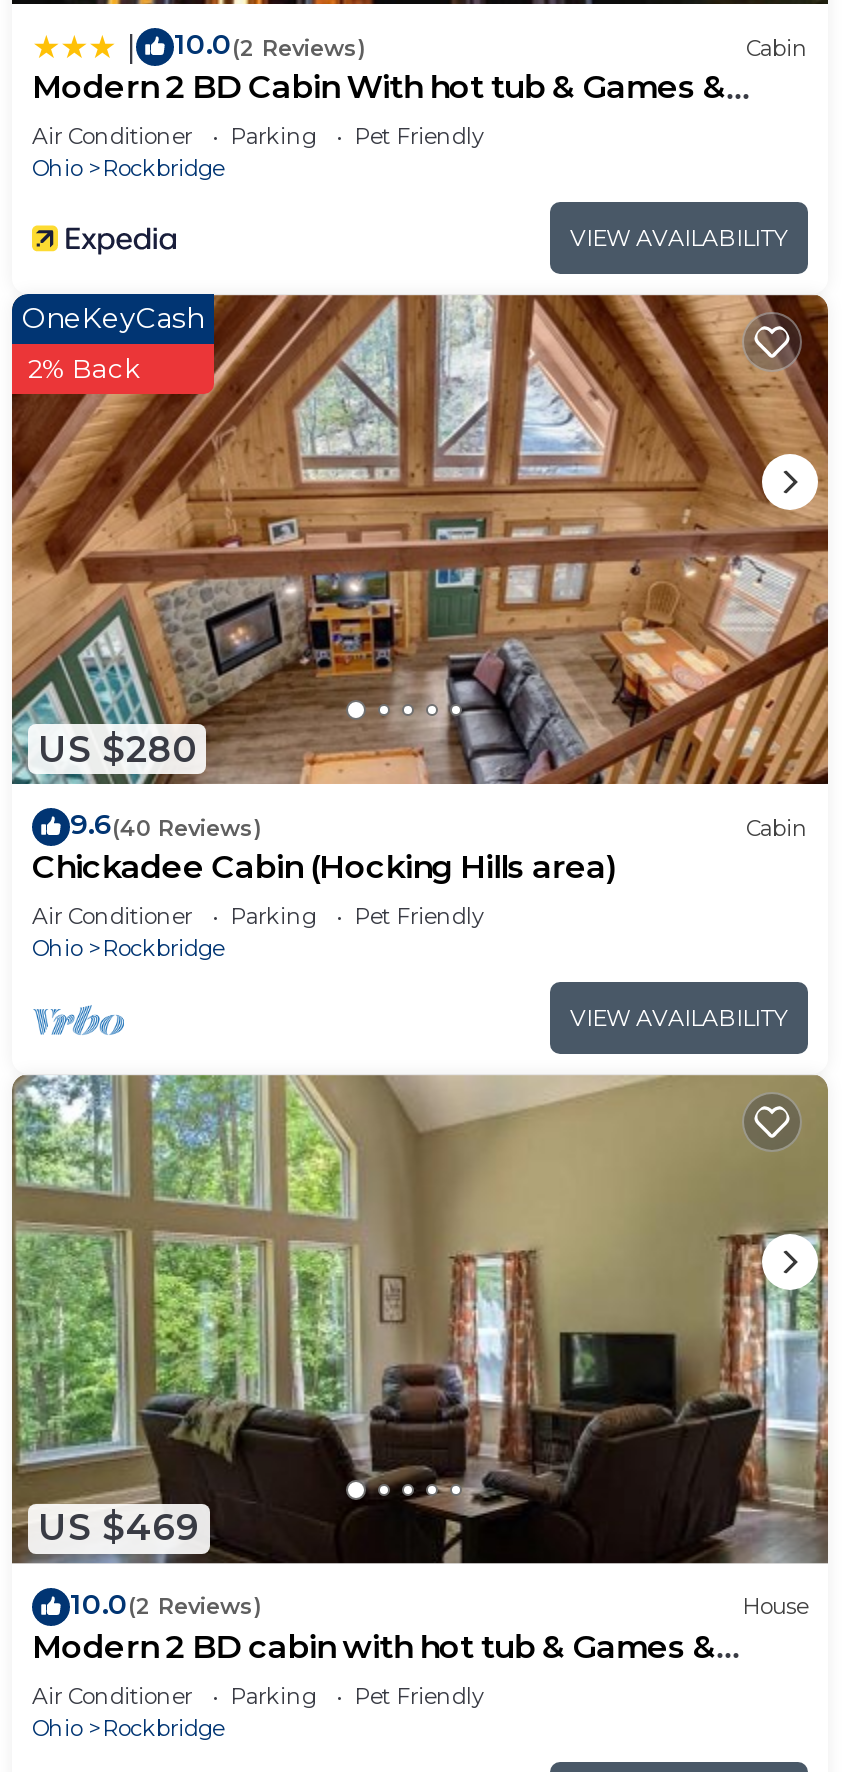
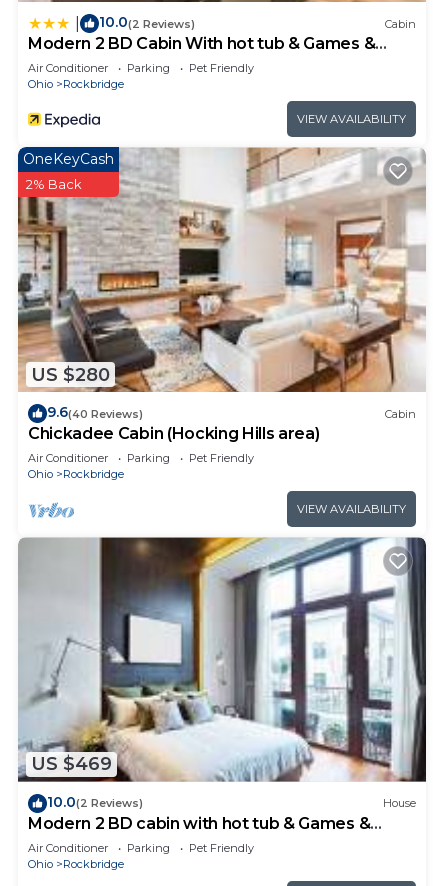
[10,292,830,786] [image] -> [17,147,426,393] [image]
[10,1074,830,1566] [image] -> [18,537,427,783] [image]

